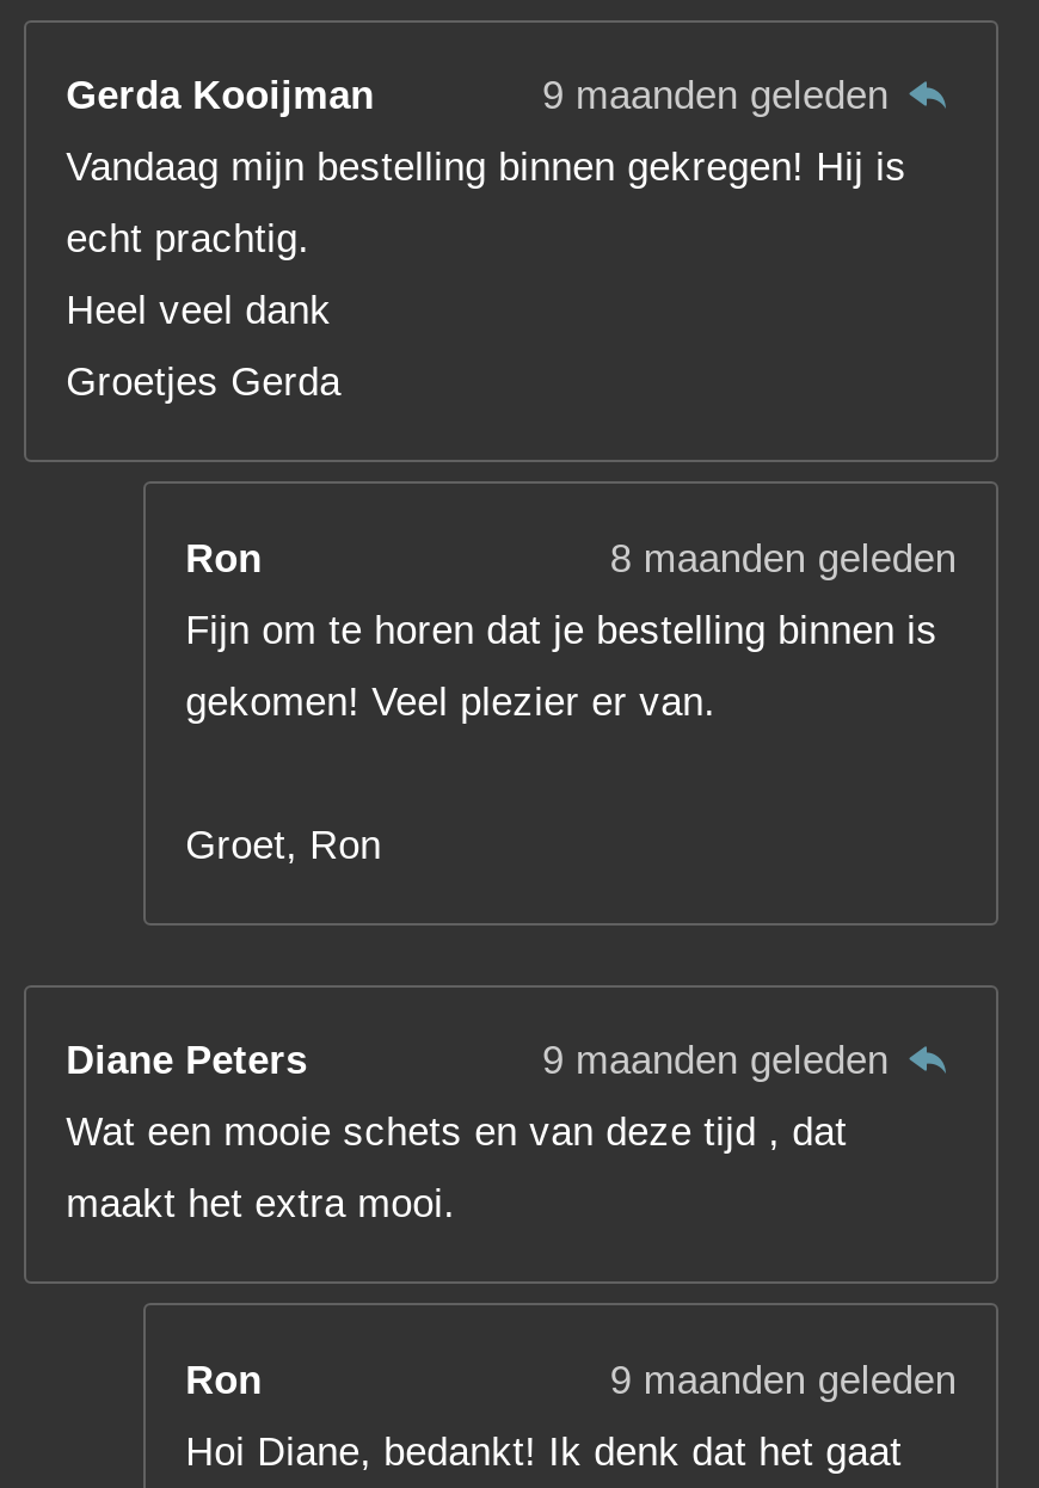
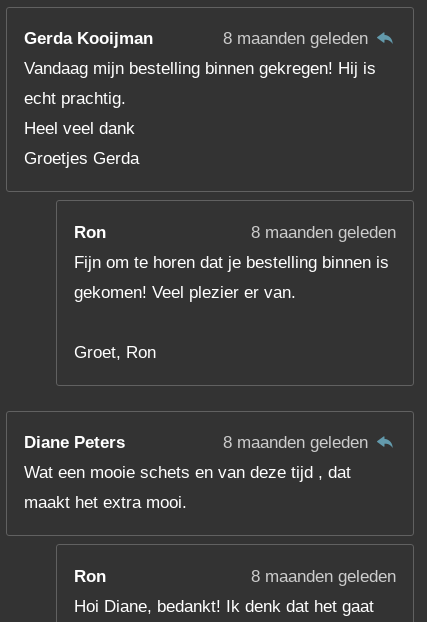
[542,74,900,119] 9 maanden geleden -> [223,29,373,48] 8 maanden geleden
[542,1038,900,1084] 9 maanden geleden -> [223,433,373,452] 8 maanden geleden
[610,1358,956,1403] 9 maanden geleden -> [251,567,396,586] 8 maanden geleden

